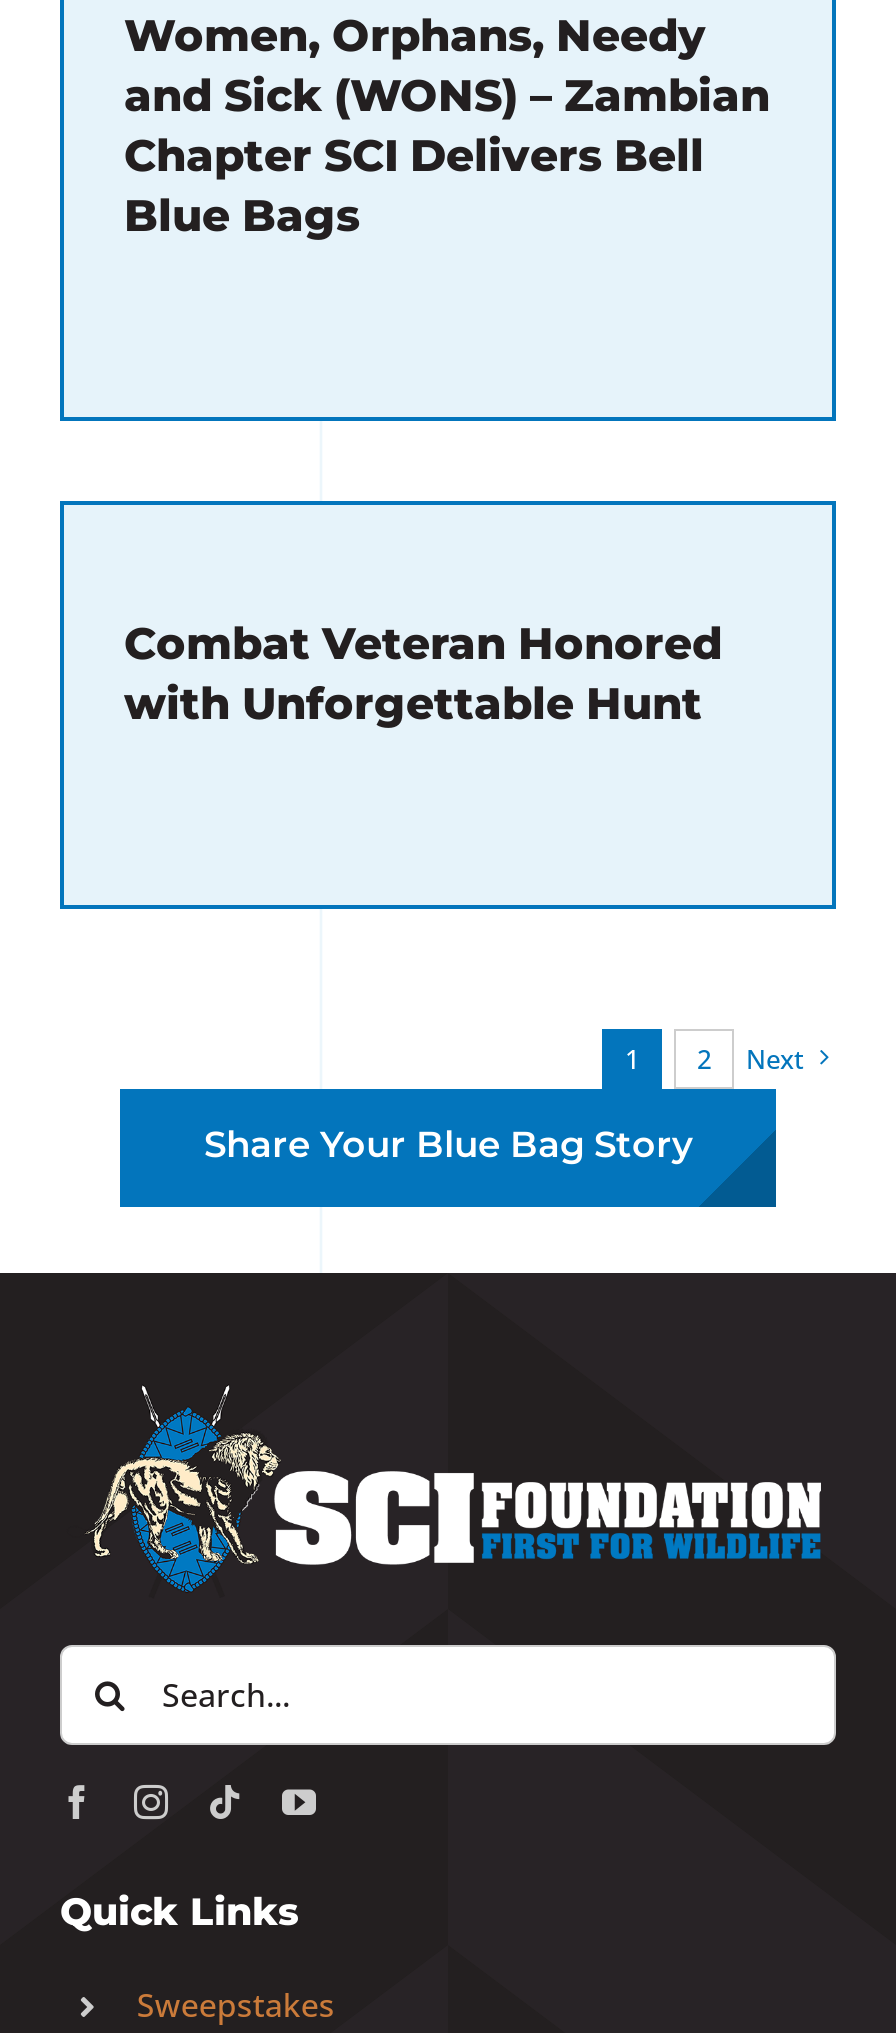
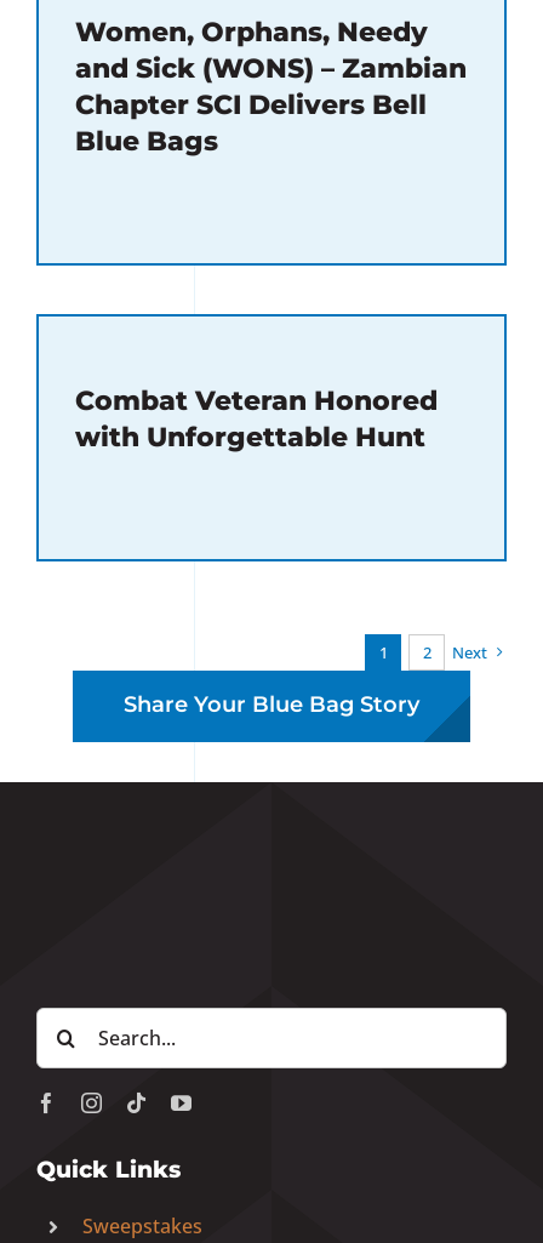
[90,1385,824,1593] [image] -> none

